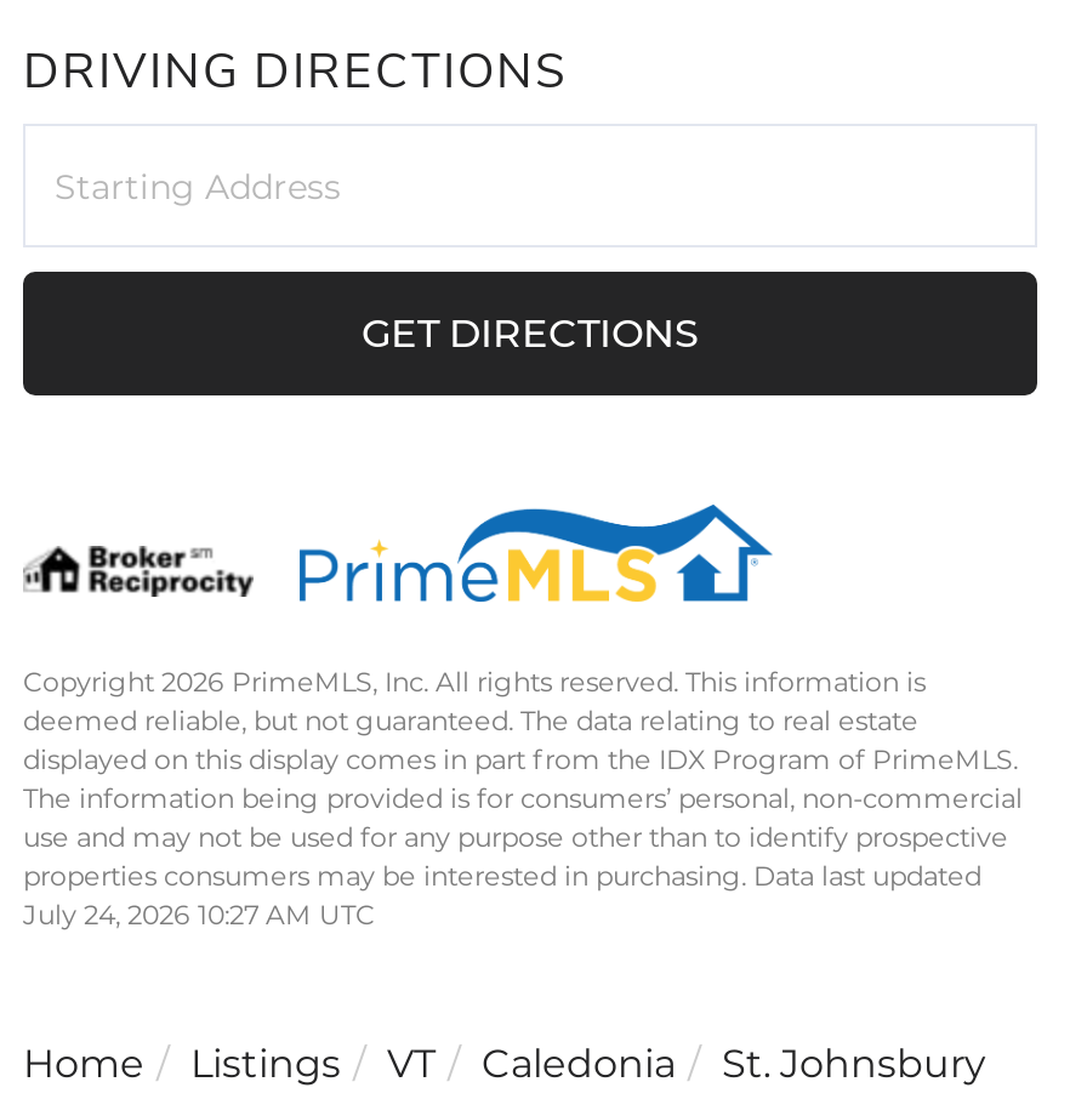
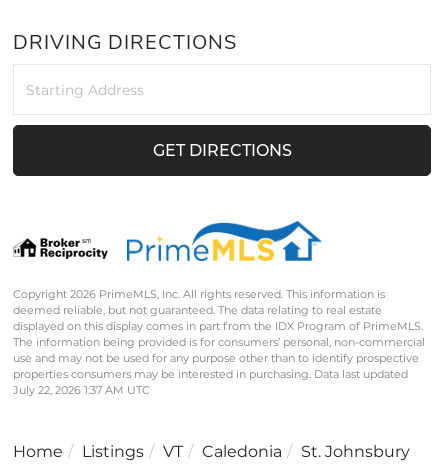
[23,898,375,932] July 24, 2026 10:27 AM UTC -> [13,383,150,397] July 22, 2026 1:37 AM UTC

